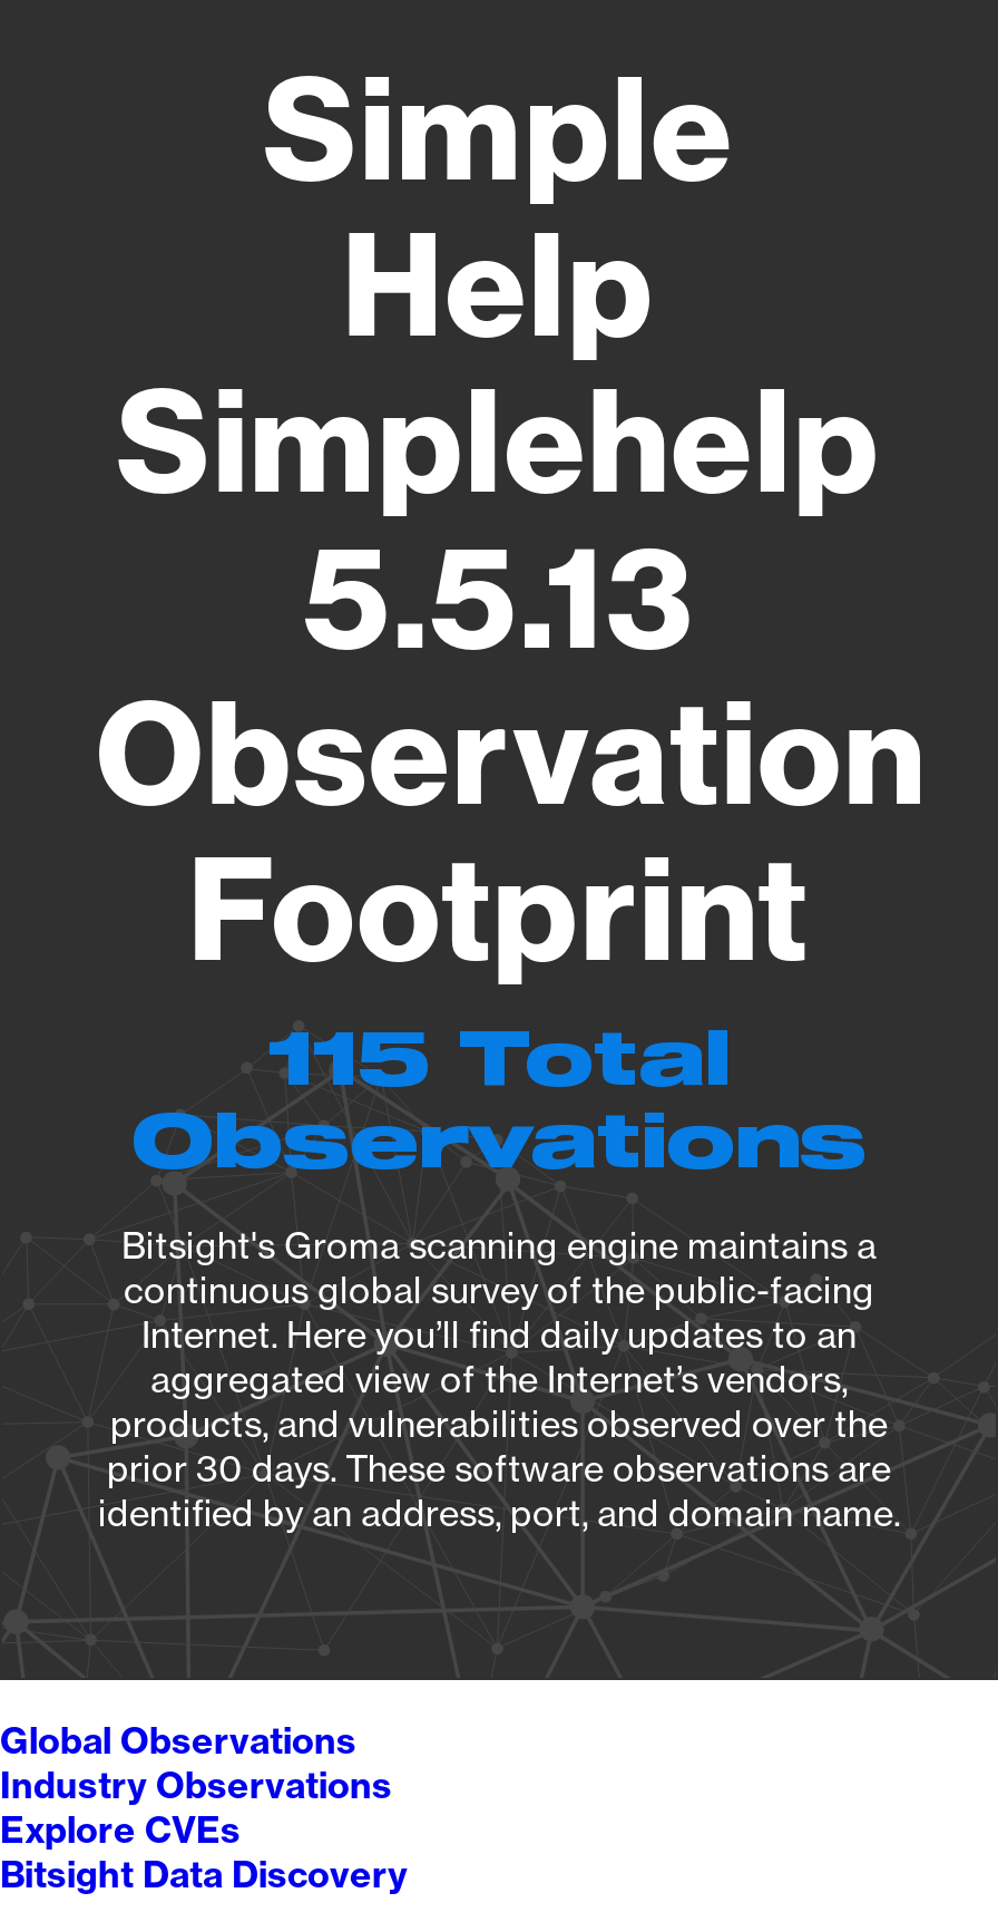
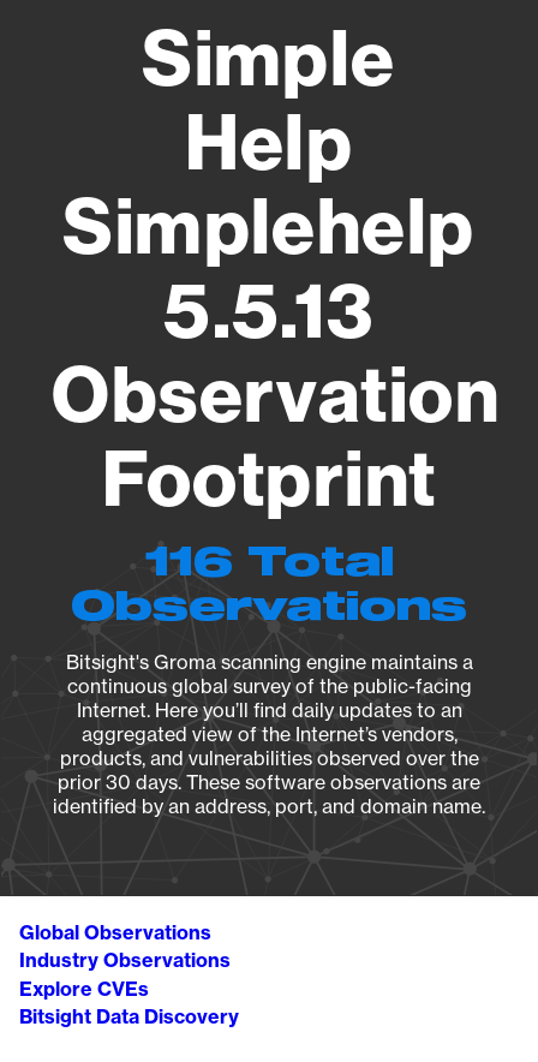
[268,1025,730,1100] 115 Total -> [145,543,393,584] 116 Total

